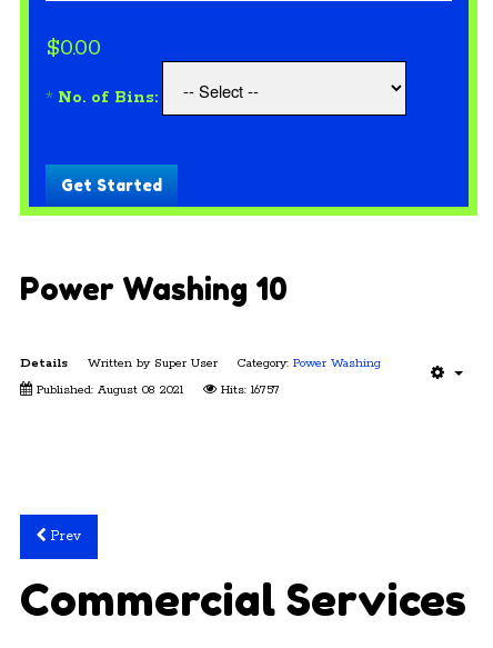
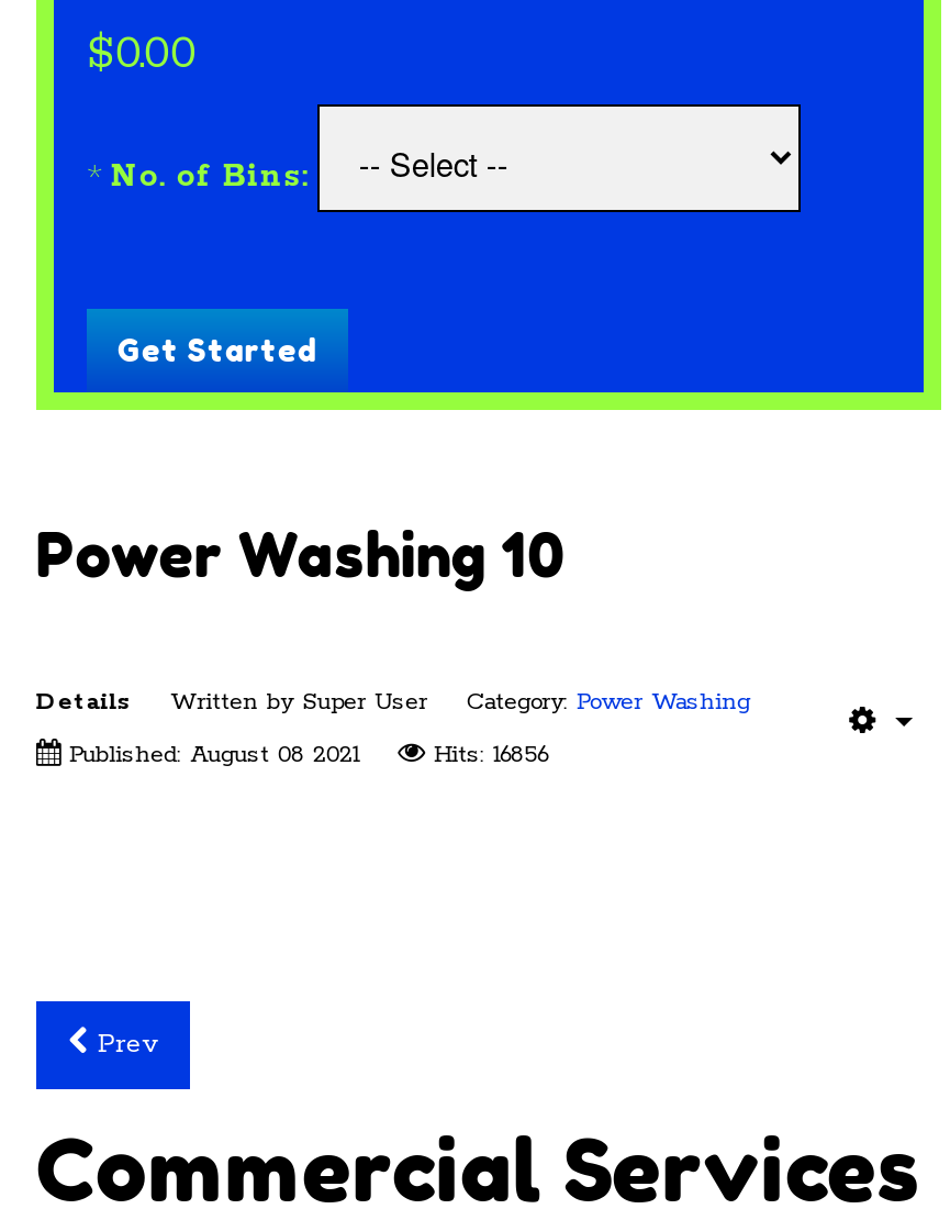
[221,382,280,398] Hits: 16757 -> [434,740,548,771] Hits: 16856

